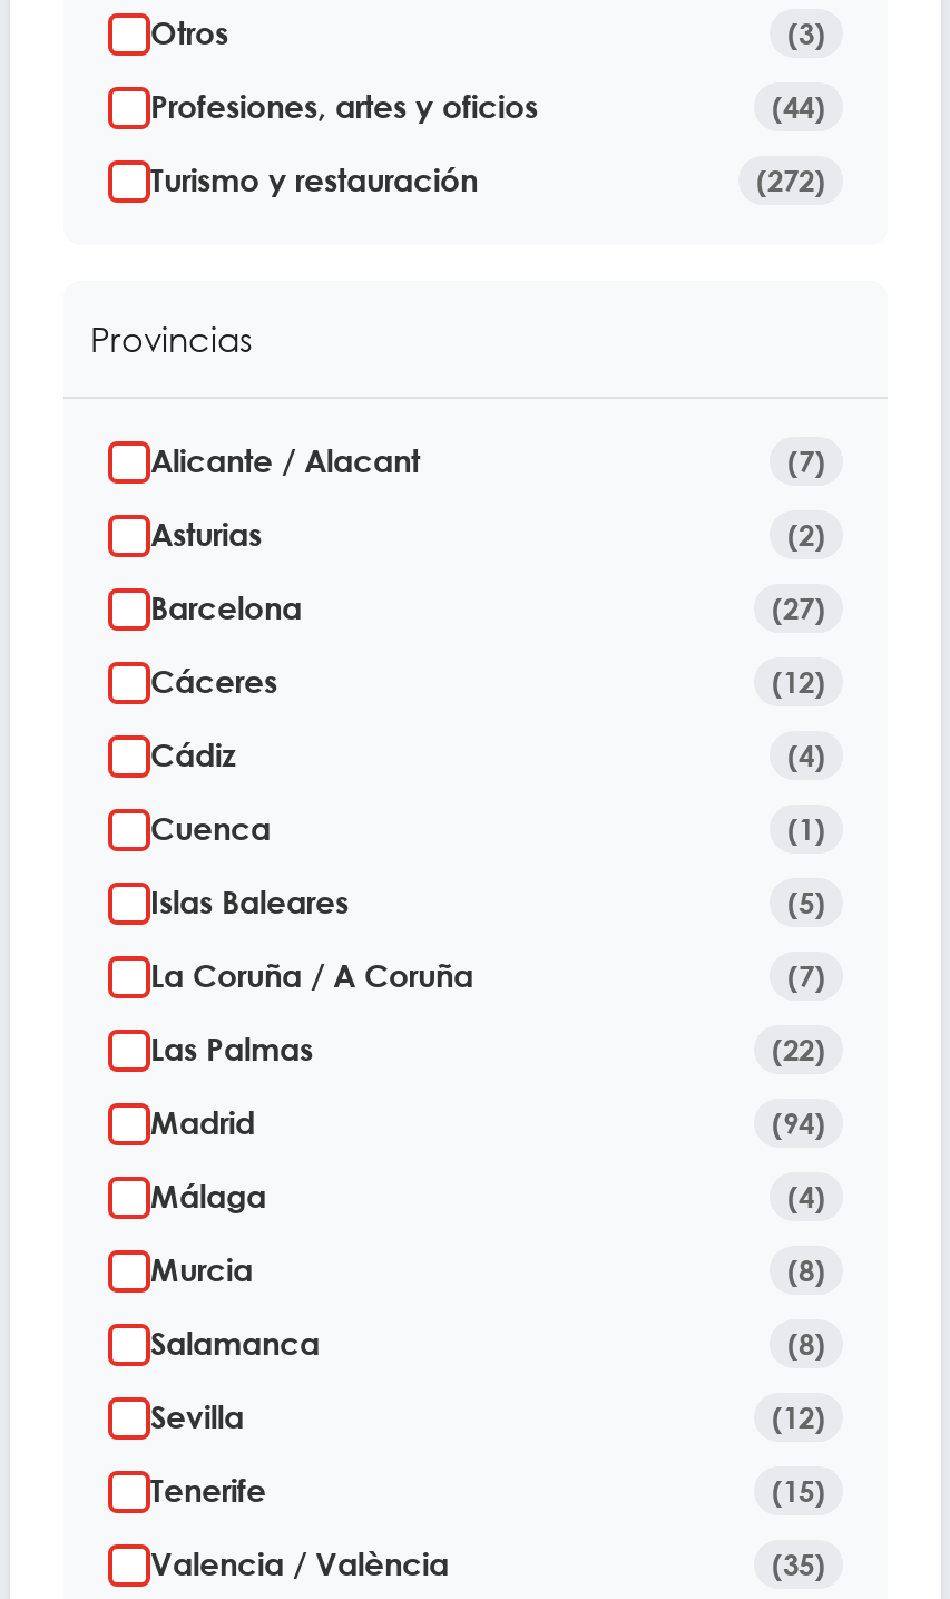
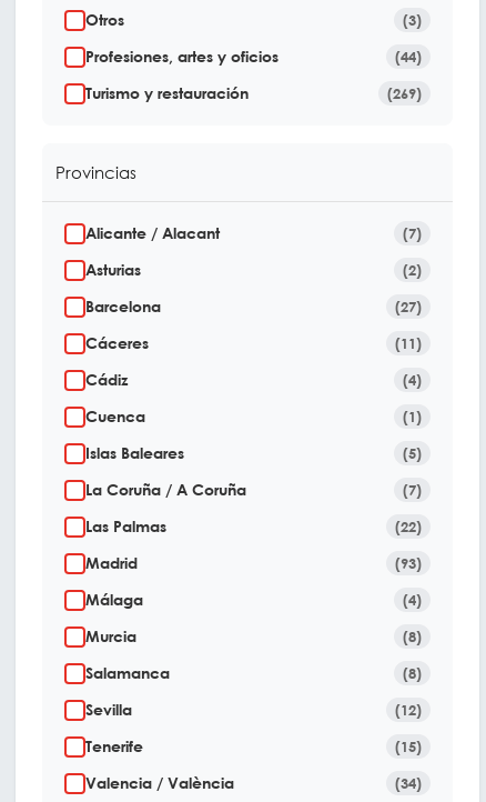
[756,163,825,198] (272) -> [387,84,422,102] (269)
[772,664,825,700] (12) -> [395,334,422,352] (11)
[772,1105,825,1141] (94) -> [395,554,422,572] (93)
[772,1547,825,1582] (35) -> [395,774,422,792] (34)

